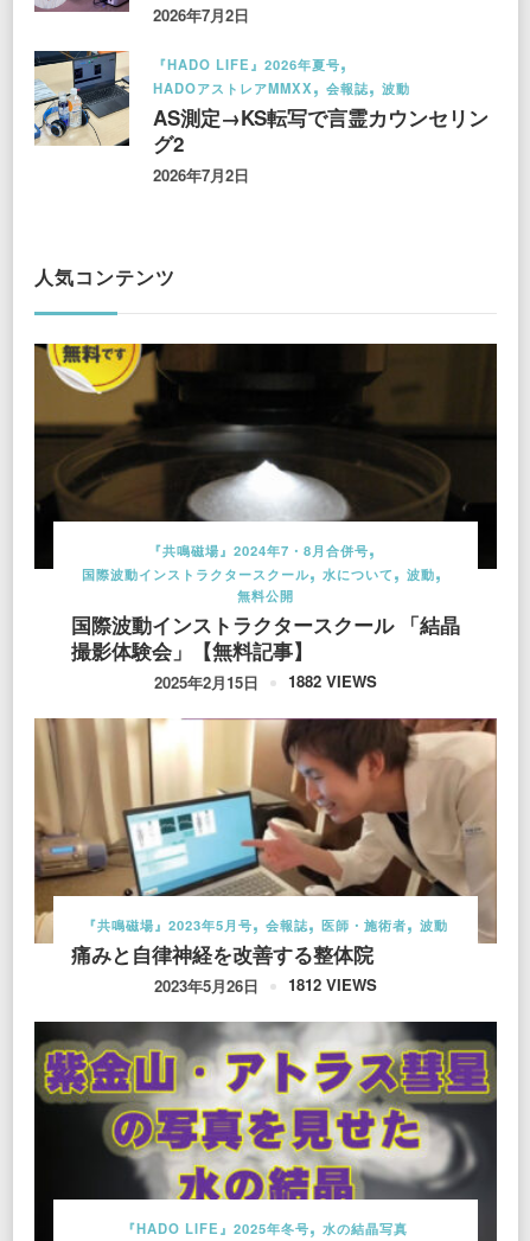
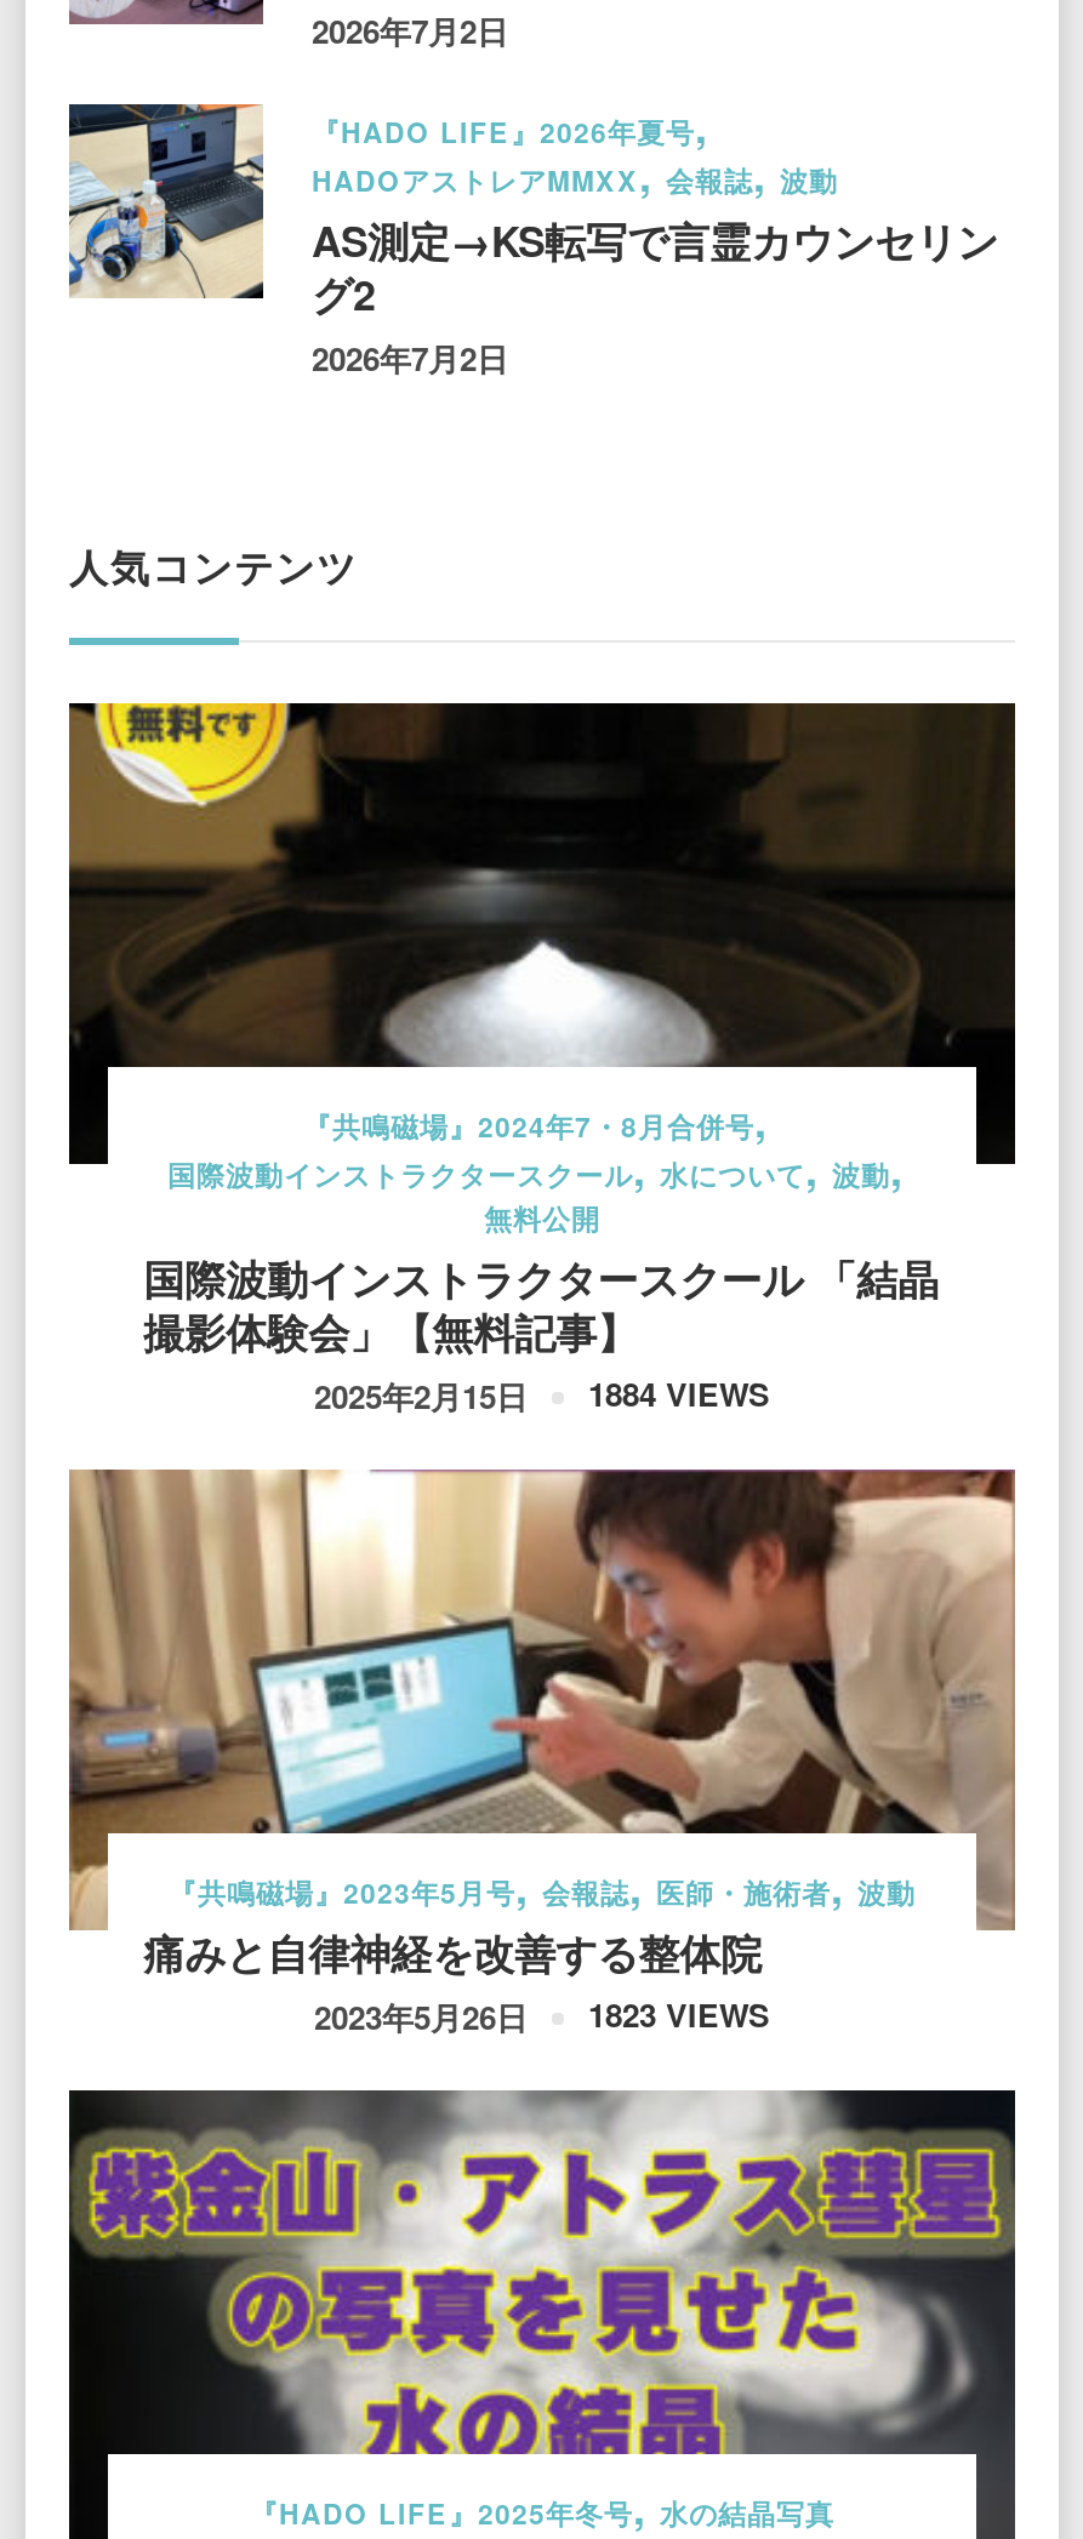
[154,670,377,693] 2025年2月15日 1882 VIEWS -> [314,1371,770,1419] 2025年2月15日 1884 VIEWS
[154,974,377,997] 2023年5月26日 1812 VIEWS -> [314,1992,770,2039] 2023年5月26日 1823 VIEWS

